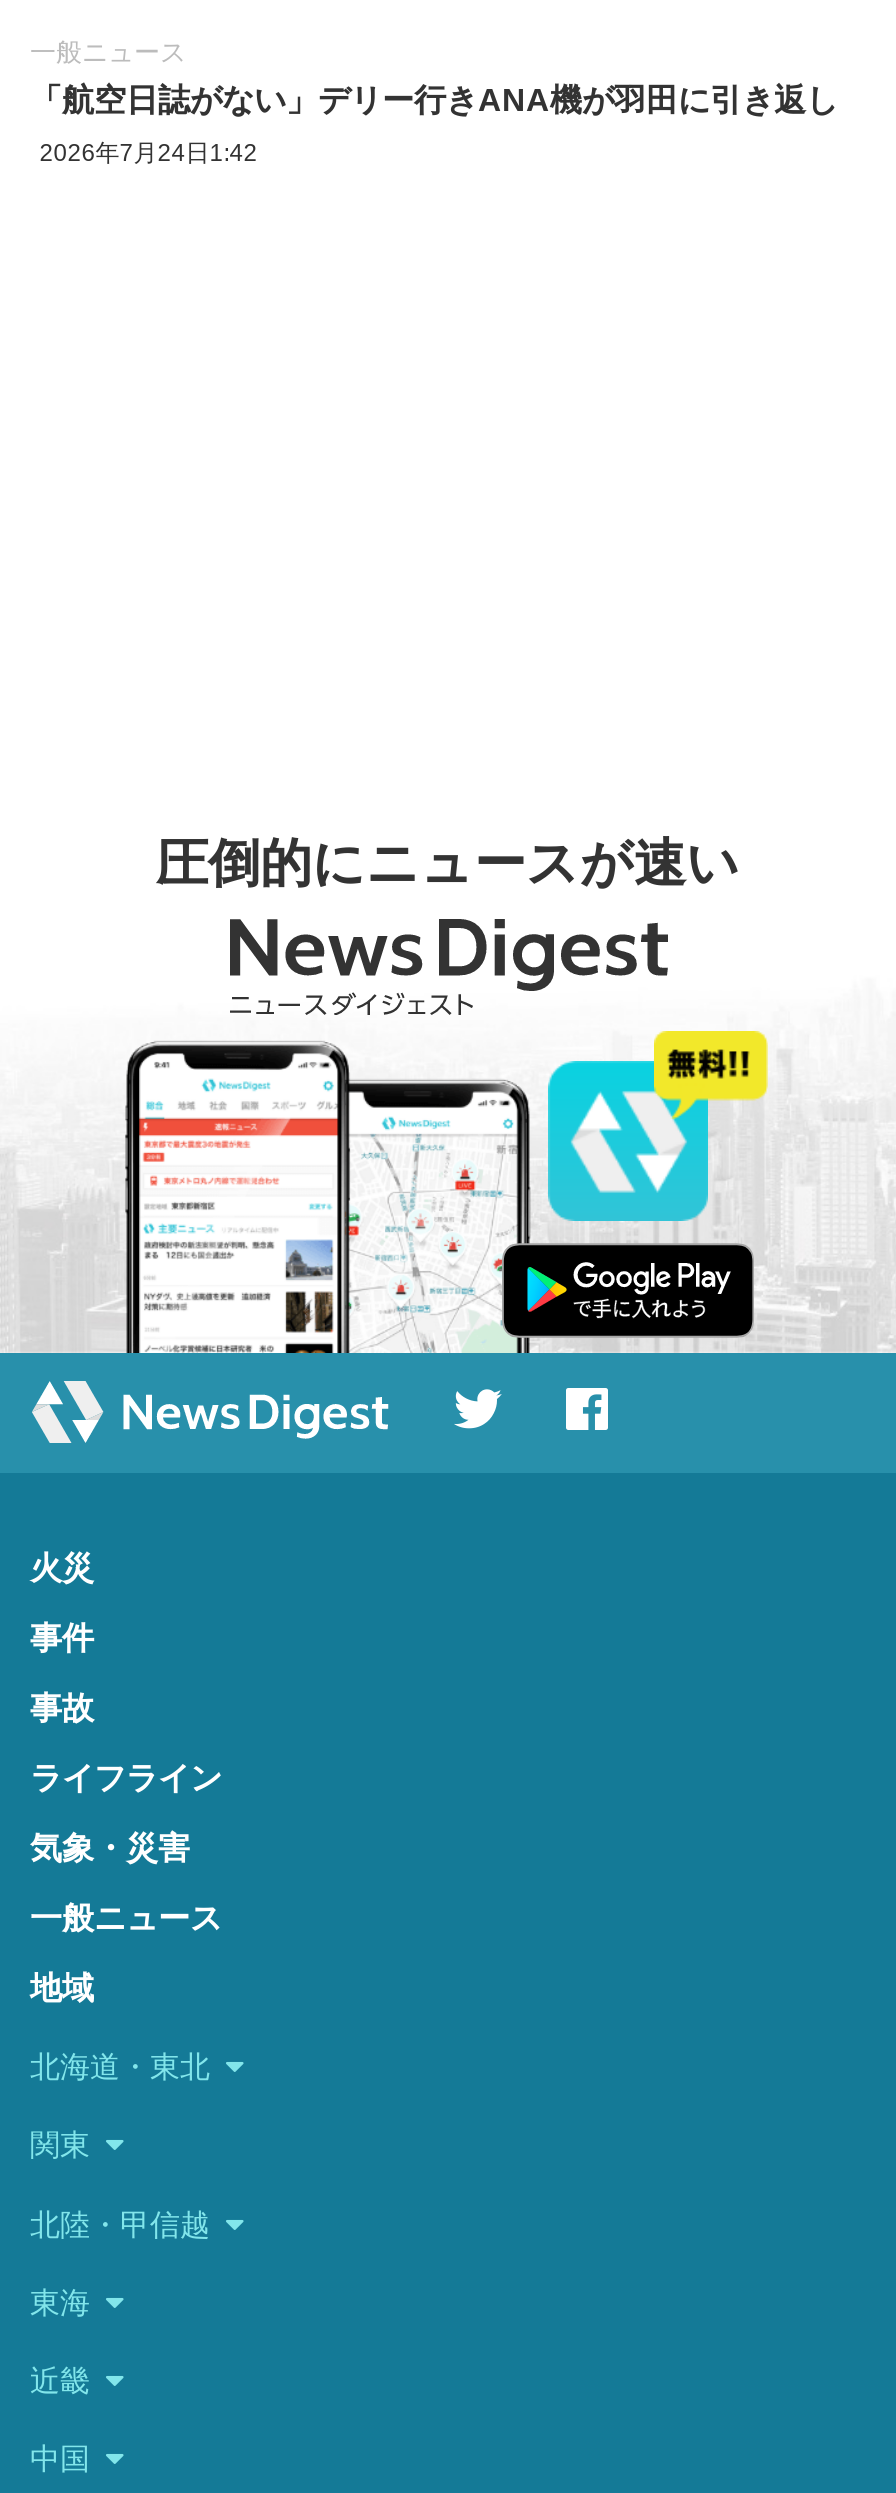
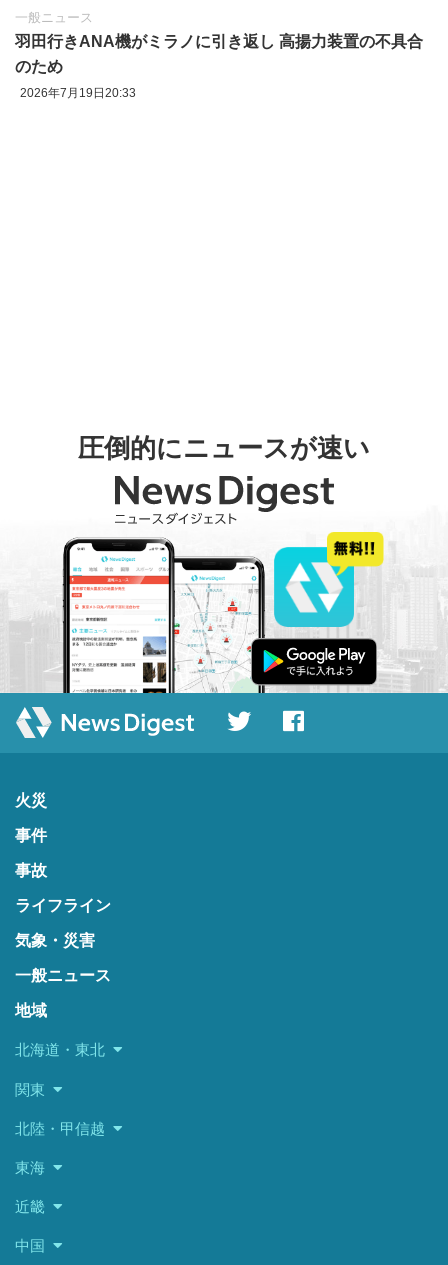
[30,83,838,166] 「航空日誌がない」デリー行きANA機が羽田に引き返し | 2026年7月24日1:42 -> [15,33,423,100] 羽田行きANA機がミラノに引き返し 高揚力装置の不具合 | のため | 2026年7月19日20:33

